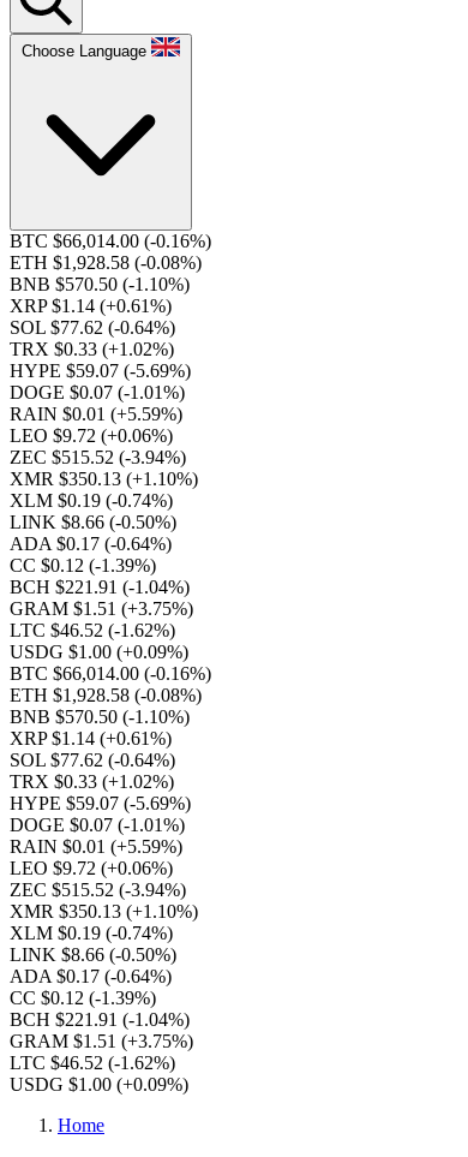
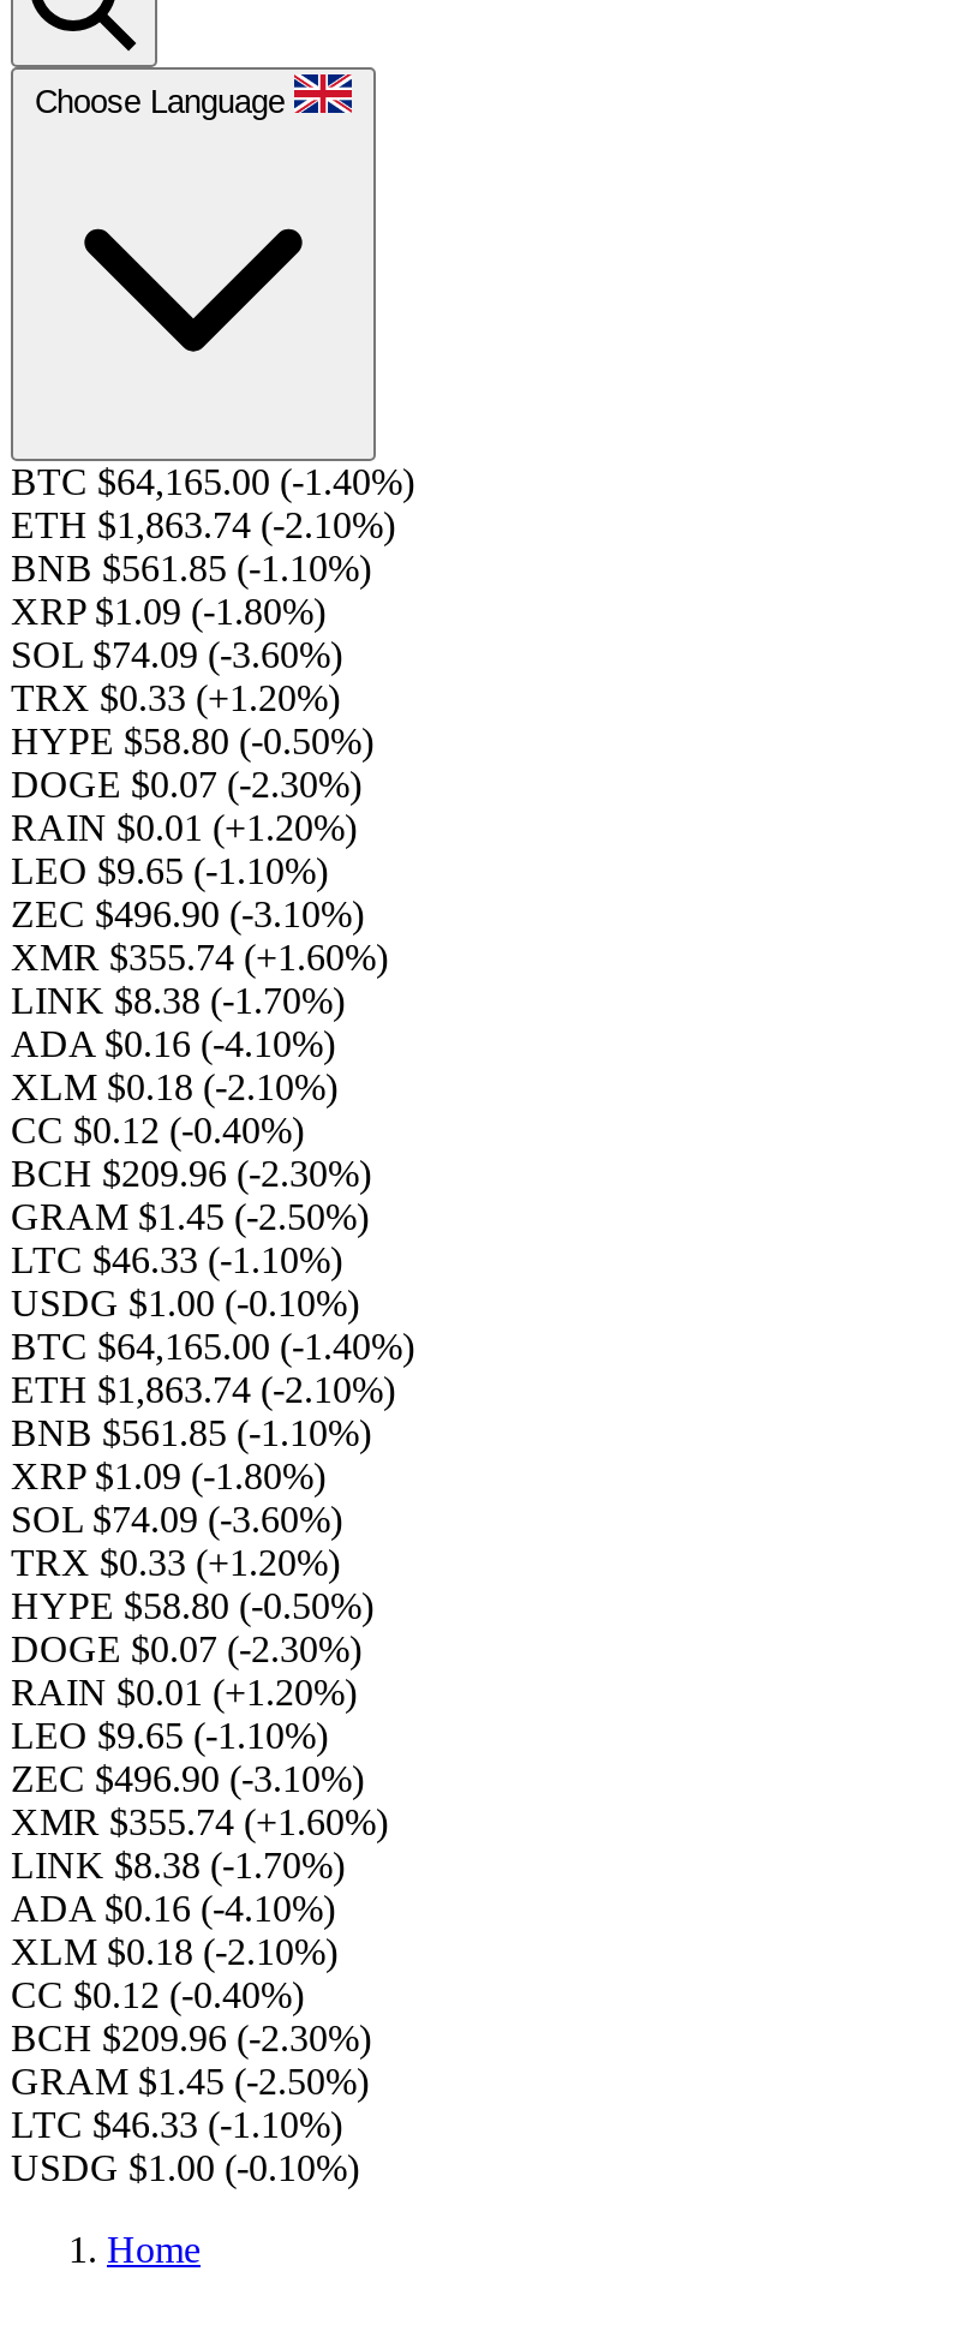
[10,231,211,1095] BTC $66,014.00(-0.16%) | ETH $1,928.58 (-0.08%) | BNB $570.50 (-1.10%) | XRP $1.14 (+0.61%) | SOL $77.62(-0.64%) | TRX $0.33 (+1.02%) | HYPE $59.07 (-5.69%) | DOGE $0.07 (-1.01%) | RAIN $0.01 (+5.59%) | LEO $9.72 (+0.06%) | ZEC $515.52 (-3.94%) | XMR $350.13(+1.10%) | XLM $0.19 (-0.74%) | LINK $8.66 (-0.50%) | ADA $0.17 (-0.64%) | CC $0.12 (-1.39%) | BCH $221.91 (-1.04%) | GRAM $1.51 (+3.75%) | LTC $46.52 (-1.62%) | USDG $1.00(+0.09%) | BTC $66,014.00 (-0.16%) | ETH $1,928.58 (-0.08%) | BNB $570.50 (-1.10%) | XRP $1.14 (+0.61%) | SOL $77.62(-0.64%) | TRX $0.33 (+1.02%) | HYPE $59.07 (-5.69%) | DOGE $0.07 (-1.01%) | RAIN $0.01 (+5.59%) | LEO $9.72 (+0.06%) | ZEC $515.52 (-3.94%) | XMR $350.13(+1.10%) | XLM $0.19 (-0.74%) | LINK $8.66 (-0.50%) | ADA $0.17 (-0.64%) | CC $0.12 (-1.39%) | BCH $221.91 (-1.04%) | GRAM $1.51 (+3.75%) | LTC $46.52 (-1.62%) | USDG $1.00(+0.09%) -> [11,461,414,2188] BTC $64,165.00(-1.40%) | ETH $1,863.74 (-2.10%) | BNB $561.85 (-1.10%) | XRP $1.09 (-1.80%) | SOL $74.09(-3.60%) | TRX $0.33 (+1.20%) | HYPE $58.80 (-0.50%) | DOGE $0.07 (-2.30%) | RAIN $0.01 (+1.20%) | LEO $9.65 (-1.10%) | ZEC $496.90 (-3.10%) | XMR $355.74(+1.60%) | LINK $8.38 (-1.70%) | ADA $0.16 (-4.10%) | XLM $0.18 (-2.10%) | CC $0.12 (-0.40%) | BCH $209.96 (-2.30%) | GRAM $1.45 (-2.50%) | LTC $46.33 (-1.10%) | USDG $1.00(-0.10%) | BTC $64,165.00 (-1.40%) | ETH $1,863.74 (-2.10%) | BNB $561.85 (-1.10%) | XRP $1.09 (-1.80%) | SOL $74.09(-3.60%) | TRX $0.33 (+1.20%) | HYPE $58.80 (-0.50%) | DOGE $0.07 (-2.30%) | RAIN $0.01 (+1.20%) | LEO $9.65 (-1.10%) | ZEC $496.90 (-3.10%) | XMR $355.74(+1.60%) | LINK $8.38 (-1.70%) | ADA $0.16 (-4.10%) | XLM $0.18 (-2.10%) | CC $0.12 (-0.40%) | BCH $209.96 (-2.30%) | GRAM $1.45 (-2.50%) | LTC $46.33 (-1.10%) | USDG $1.00(-0.10%)

